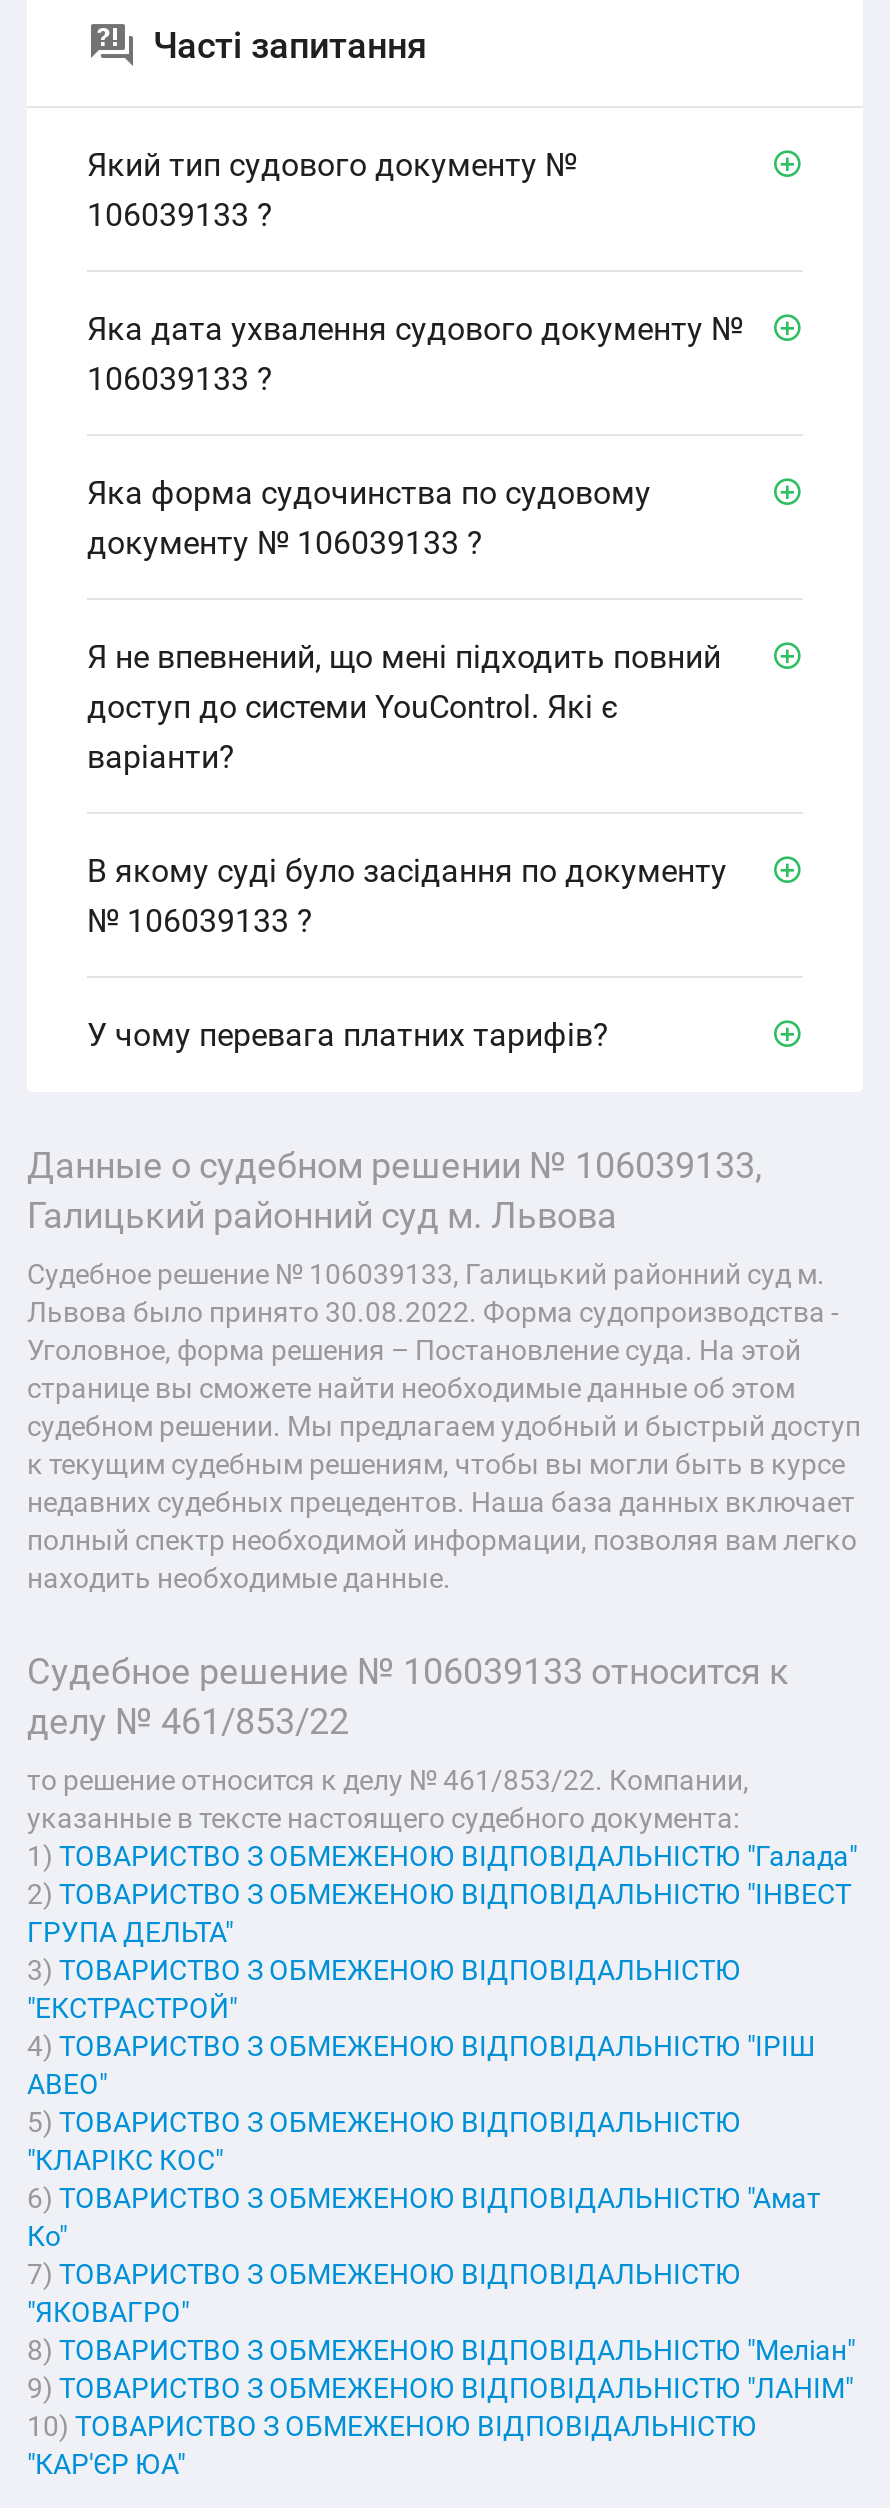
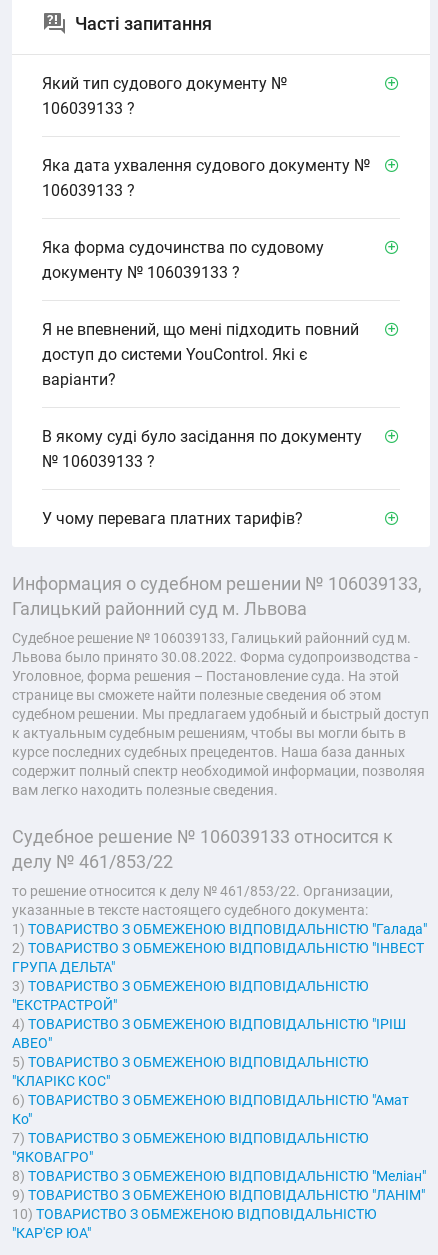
[27,1143,763,1185] Данные о судебном решении № 106039133, -> [12,572,422,593] Информация о судебном решении № 106039133,
[27,1371,795,1403] странице вы сможете найти необходимые данные об этом -> [12,686,381,702] странице вы сможете найти полезные сведения об этом
[27,1447,857,1593] к текущим судебным решениям, чтобы вы могли быть в курсе | недавних судебных прецедентов. Наша база данных включает | полный спектр необходимой информации, позволяя вам легко | находить необходимые данные. -> [12,724,425,797] к актуальным судебным решениям, чтобы вы могли быть в | курсе последних судебных прецедентов. Наша база данных | содержит полный спектр необходимой информации, позволяя | вам легко находить полезные сведения.
[27,1763,749,1795] то решение относится к делу № 461/853/22. Компании, -> [12,882,393,898] то решение относится к делу № 461/853/22. Организации,

